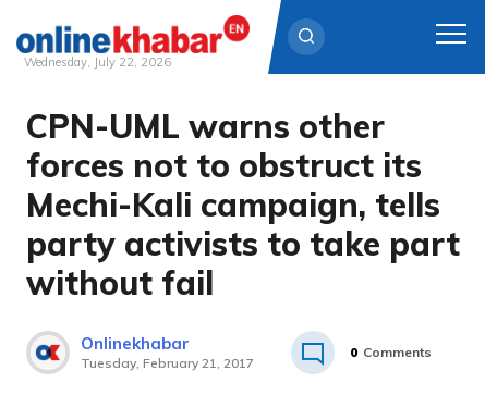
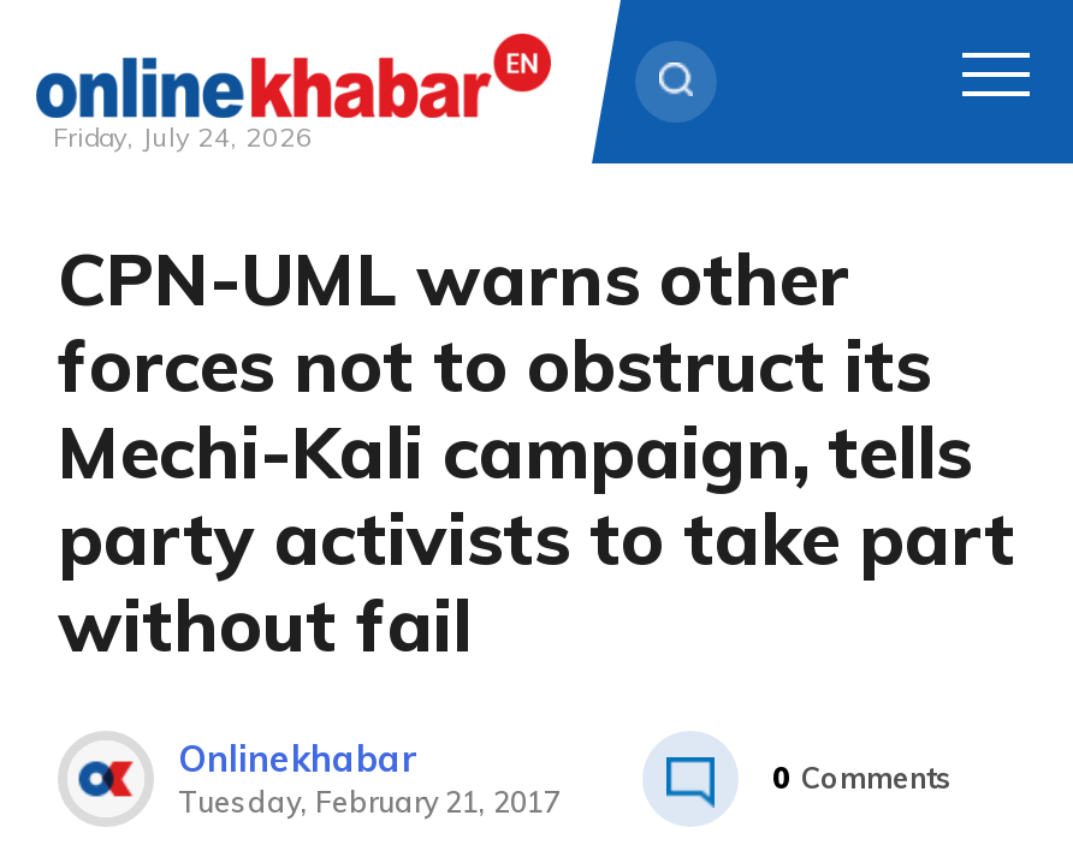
[24,54,171,70] Wednesday, July 22, 2026 -> [53,120,313,154] Friday, July 24, 2026

